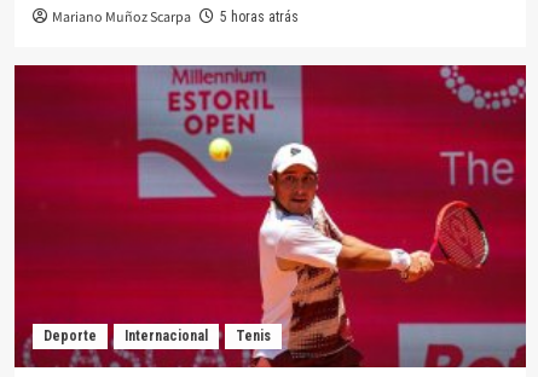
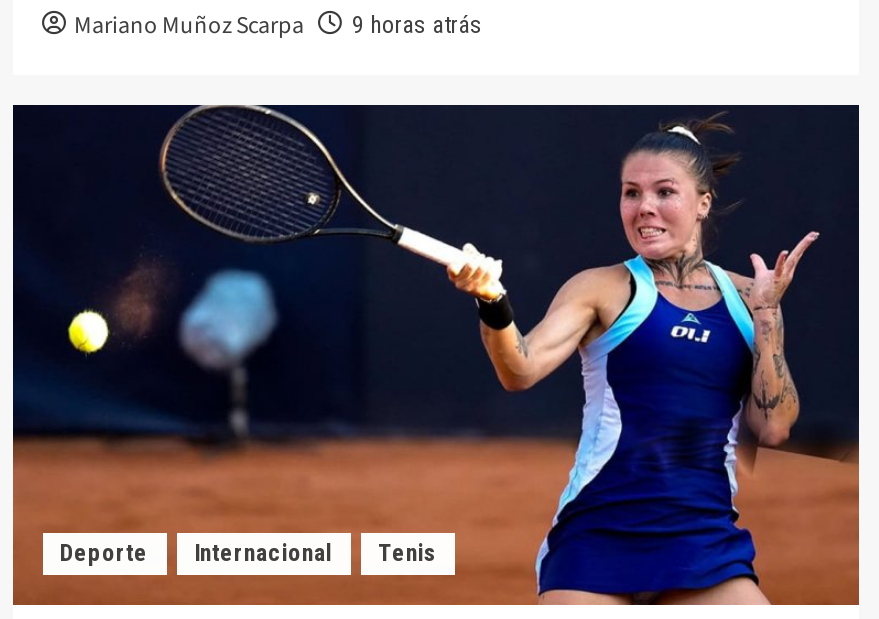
[51,7,298,28] Mariano Muñoz Scarpa 5 horas atrás -> [74,9,482,43] Mariano Muñoz Scarpa 9 horas atrás
[13,64,527,369] [image] -> [11,103,861,607] [image]

